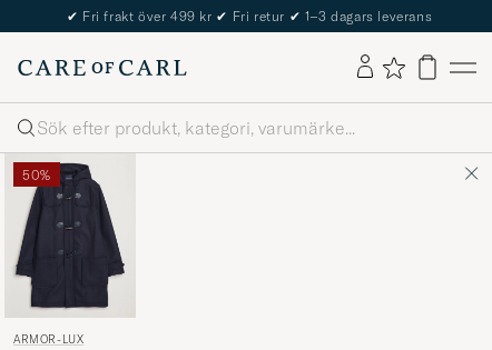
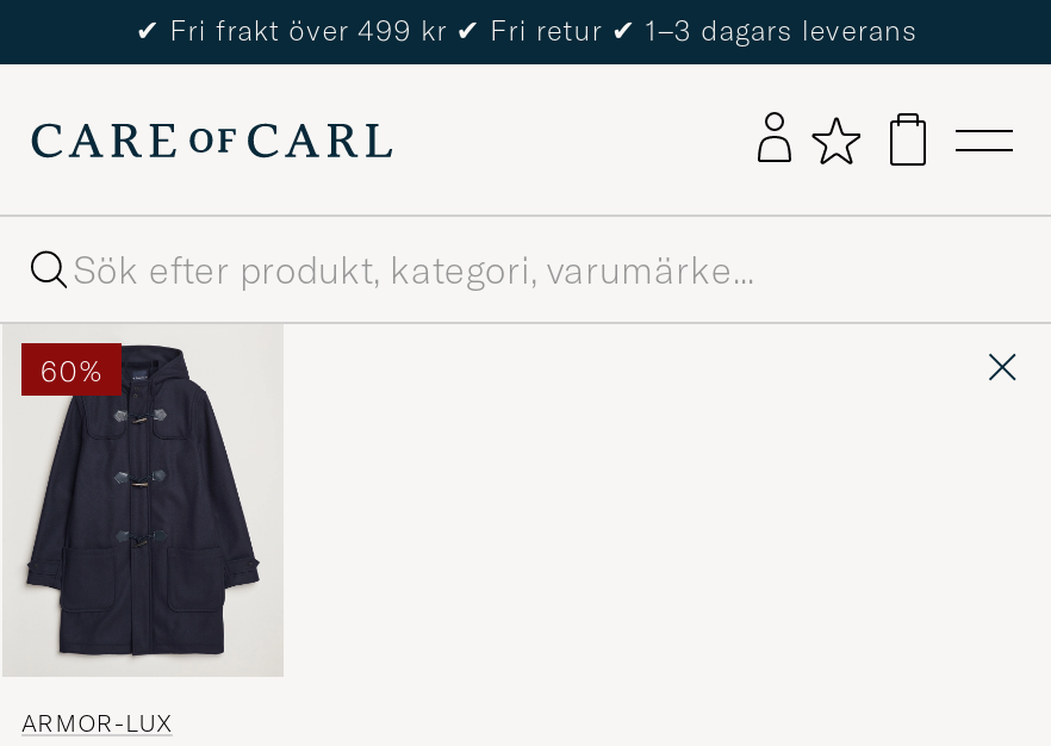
[22,166,51,183] 50% -> [41,352,103,387] 60%

